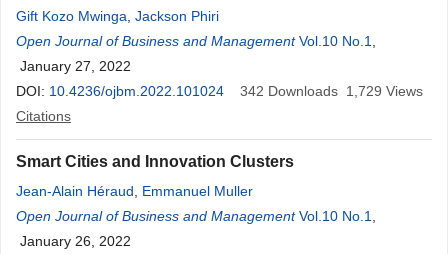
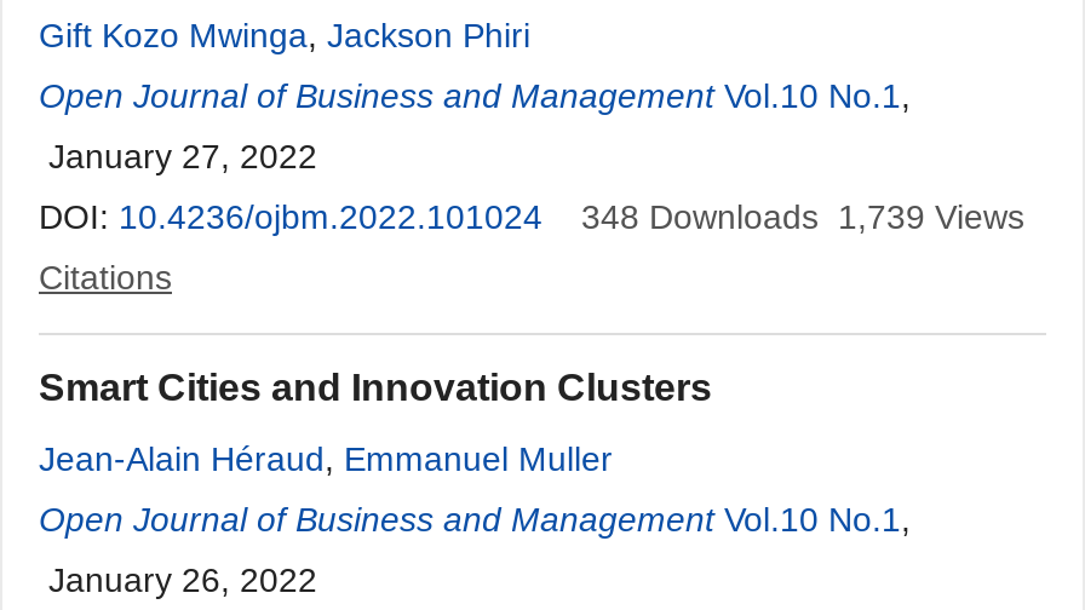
[240,83,423,99] 342 Downloads 1,729 Views -> [581,197,1024,236] 348 Downloads 1,739 Views

